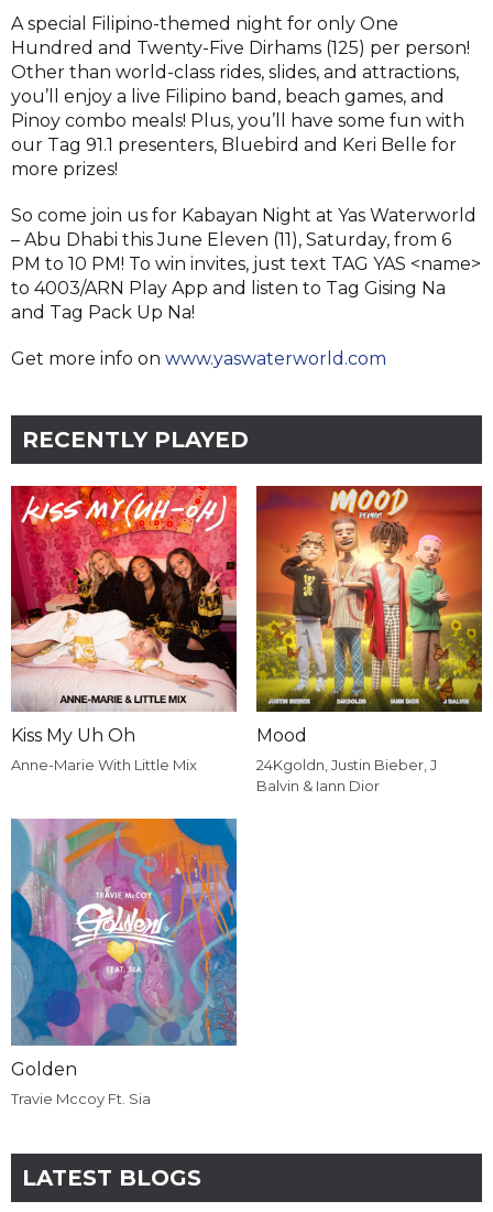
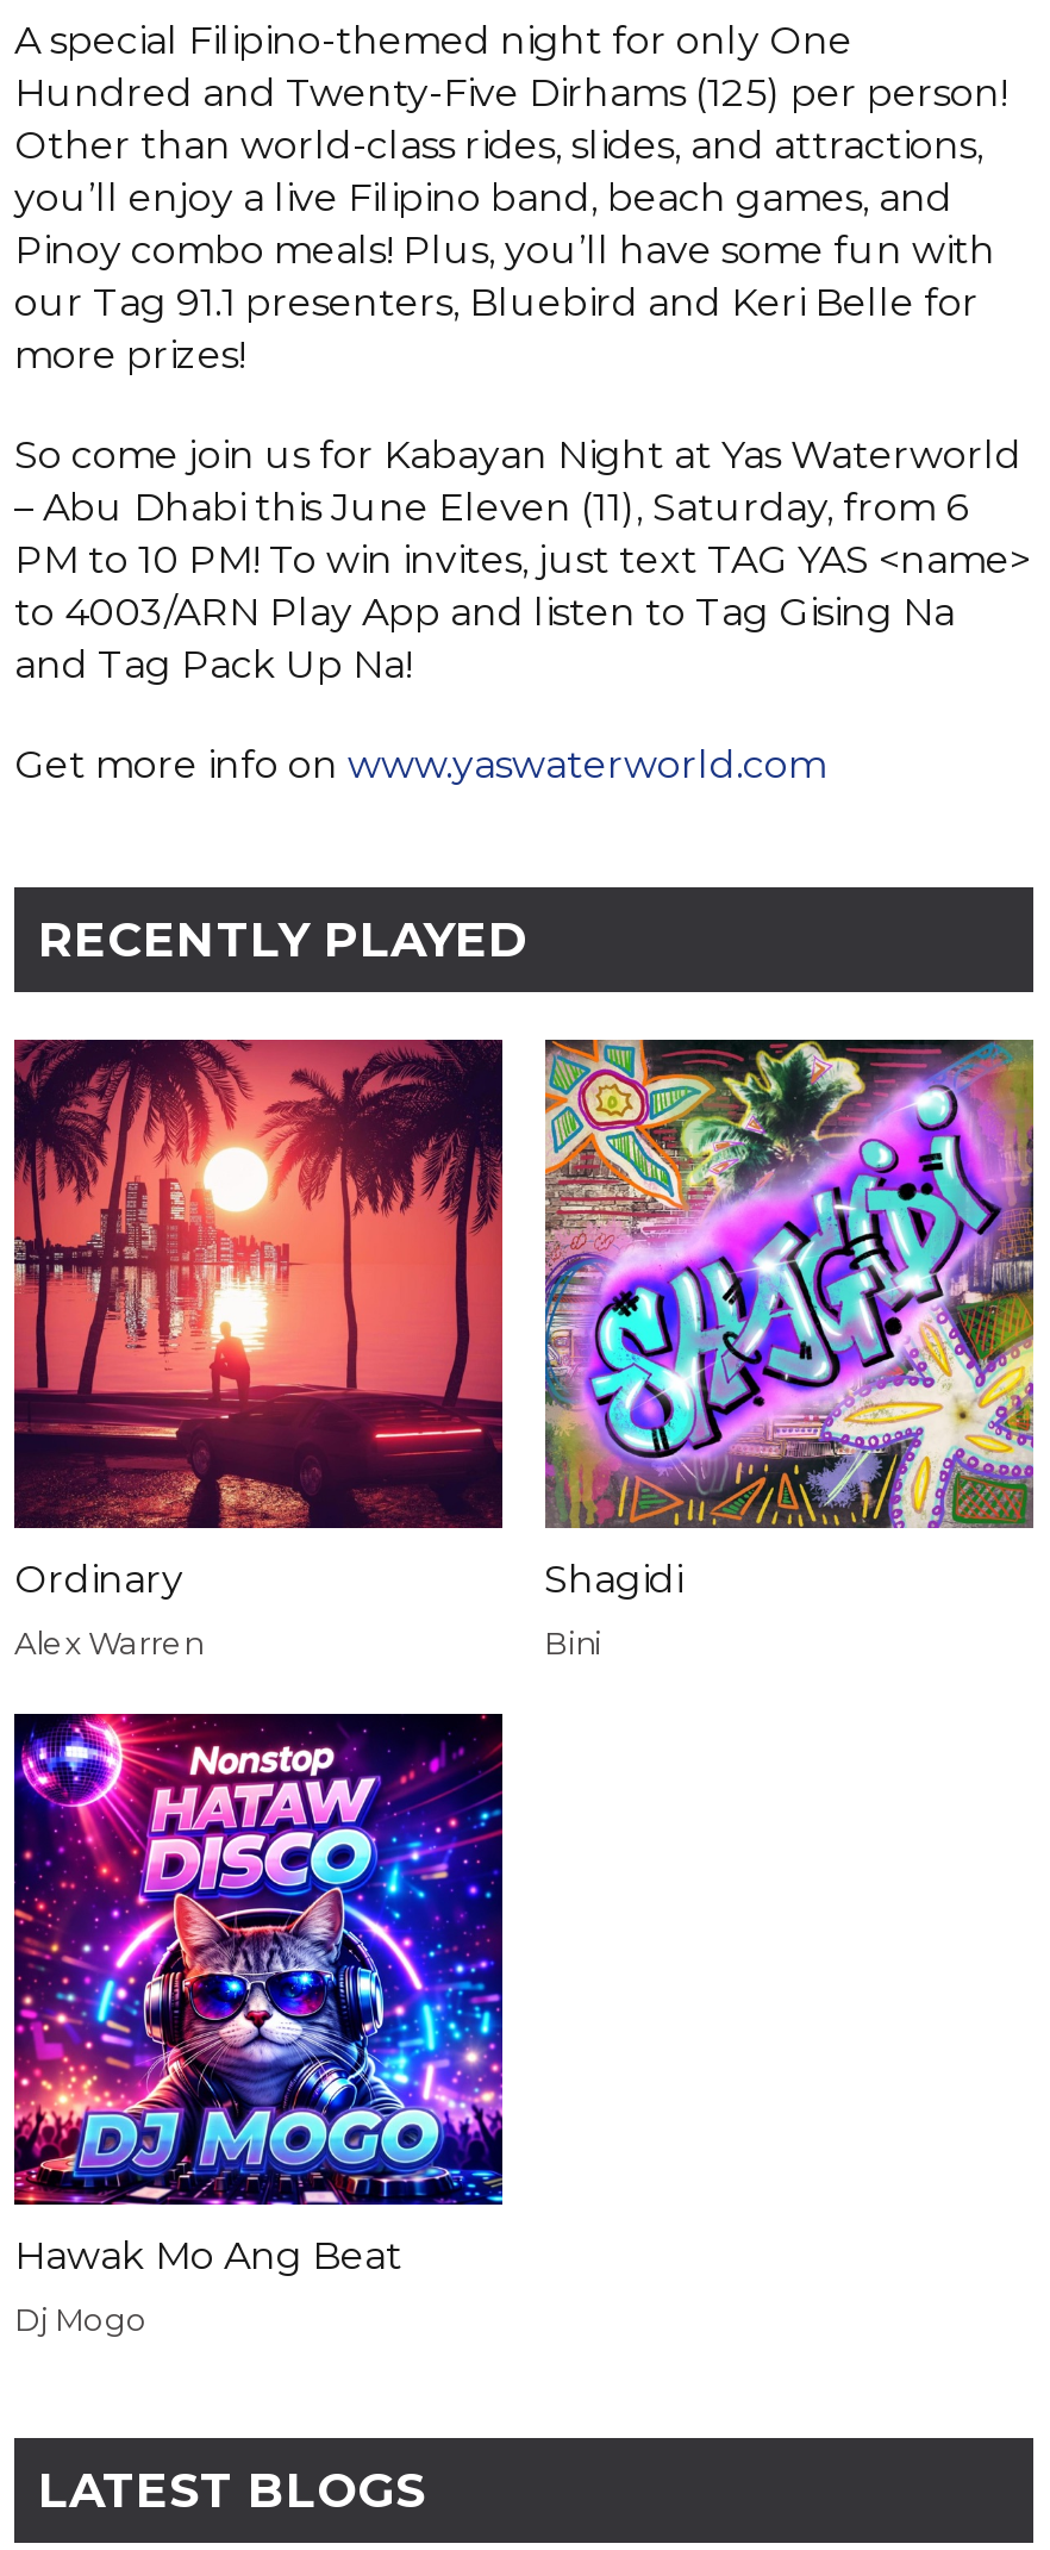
[10,485,238,746] [image] | Kiss My Uh Oh -> [12,1037,505,1602] [image] | Ordinary
[255,485,483,746] [image] | Mood -> [543,1037,1036,1602] [image] | Shagidi
[11,756,197,774] Anne-Marie With Little Mix -> [14,1624,202,1662] Alex Warren
[256,756,436,795] 24Kgoldn, Justin Bieber, J | Balvin & Iann Dior -> [544,1624,601,1662] Bini
[10,818,238,1079] [image] | Golden -> [12,1712,505,2277] [image] | Hawak Mo Ang Beat
[11,1089,151,1107] Travie Mccoy Ft. Sia -> [14,2299,148,2337] Dj Mogo

